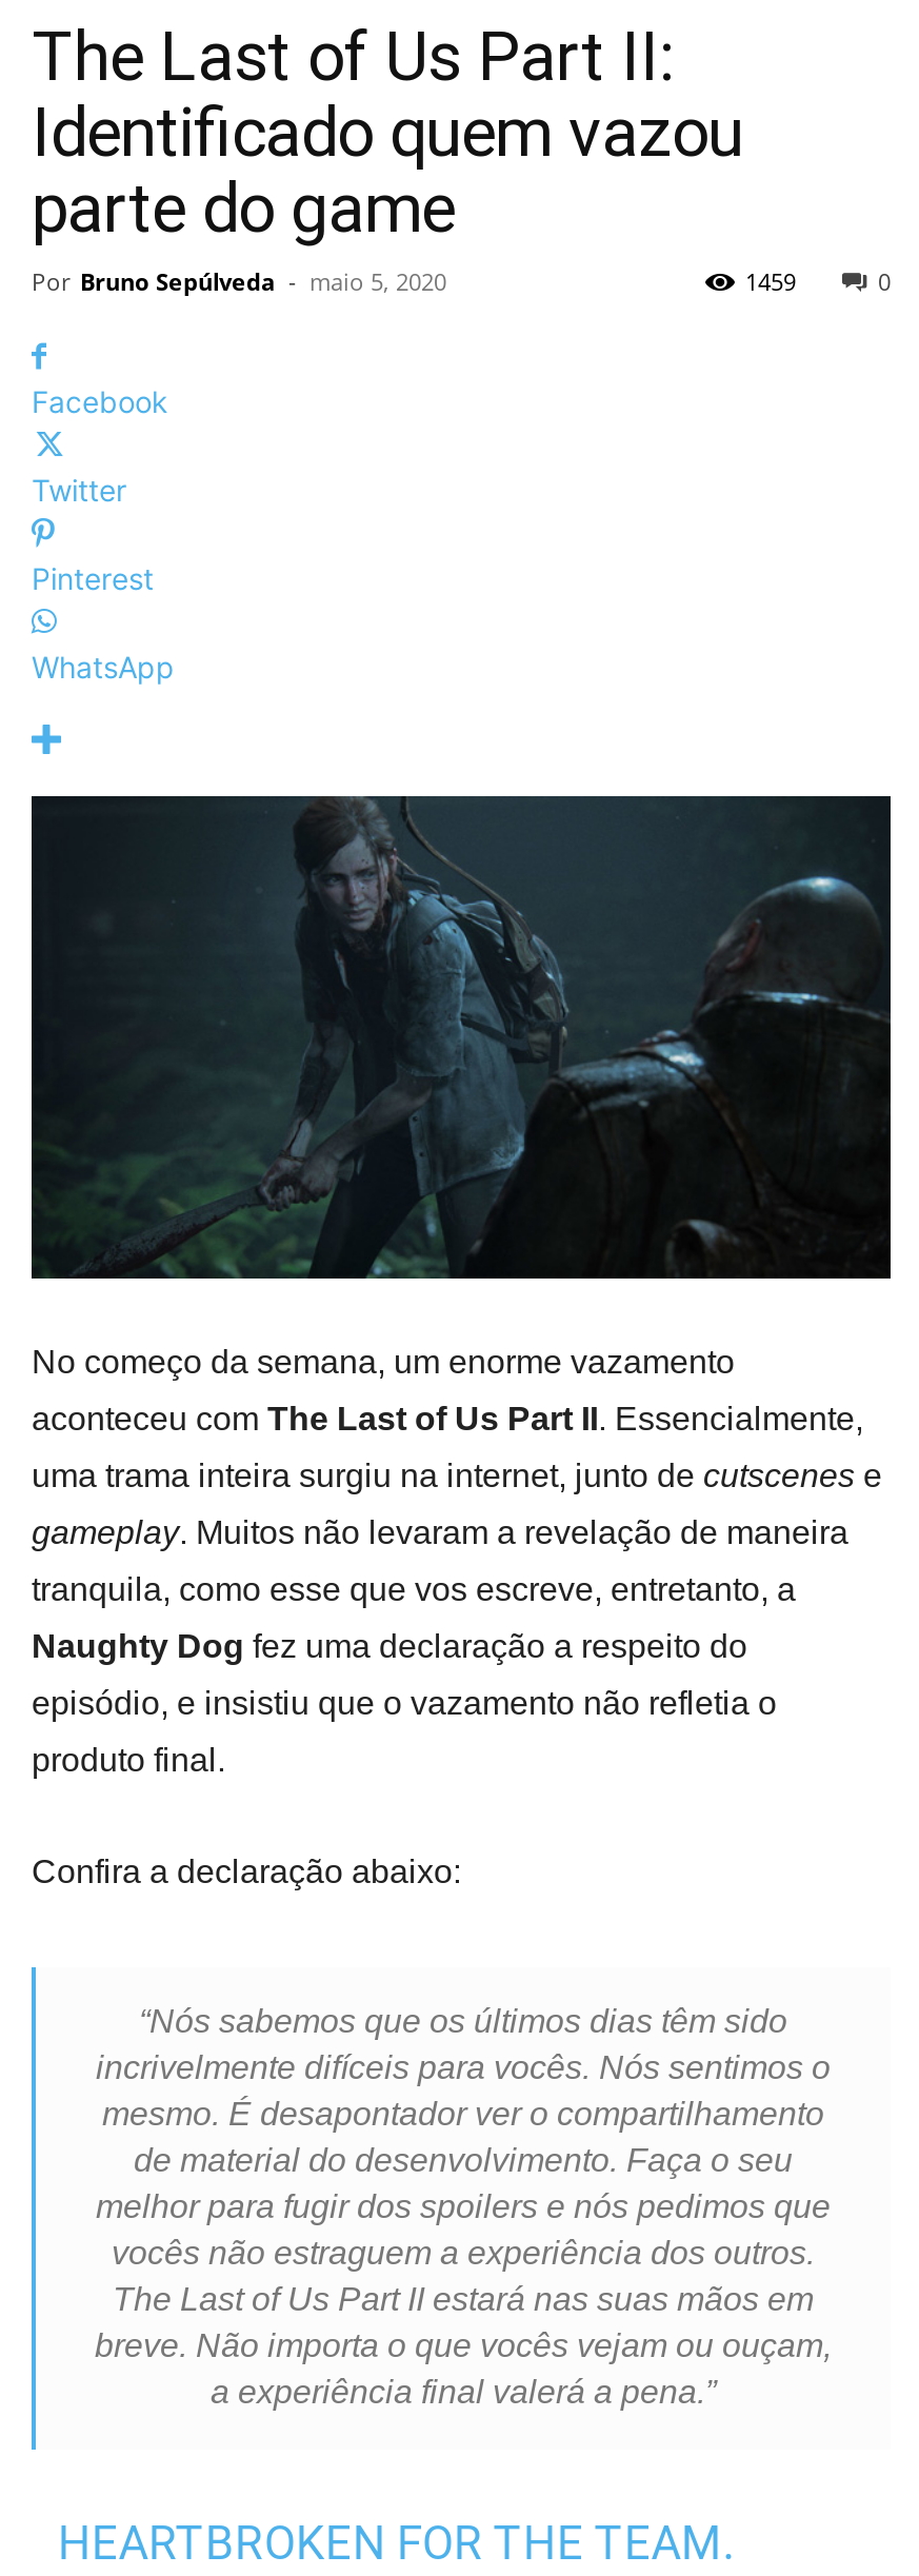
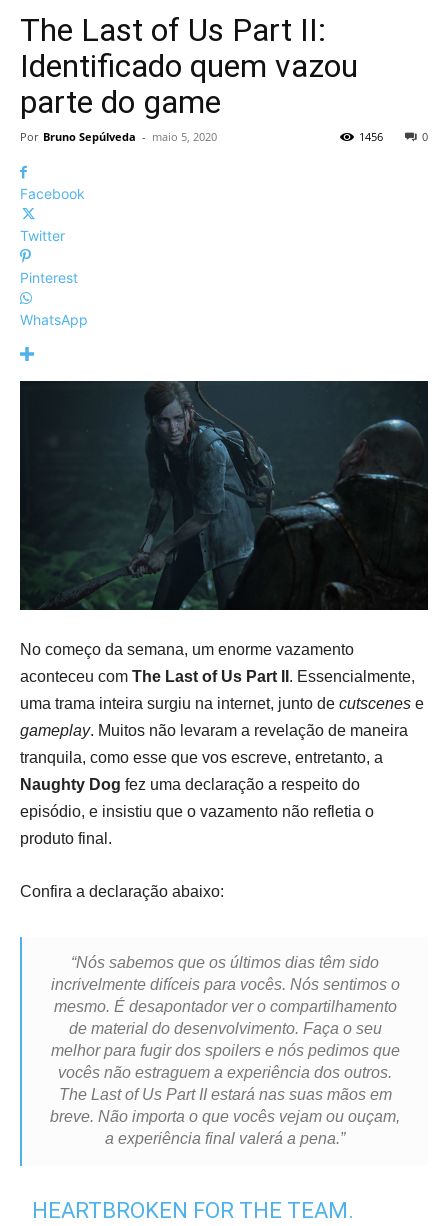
[745,264,796,296] 1459 -> [359,128,383,143] 1456

